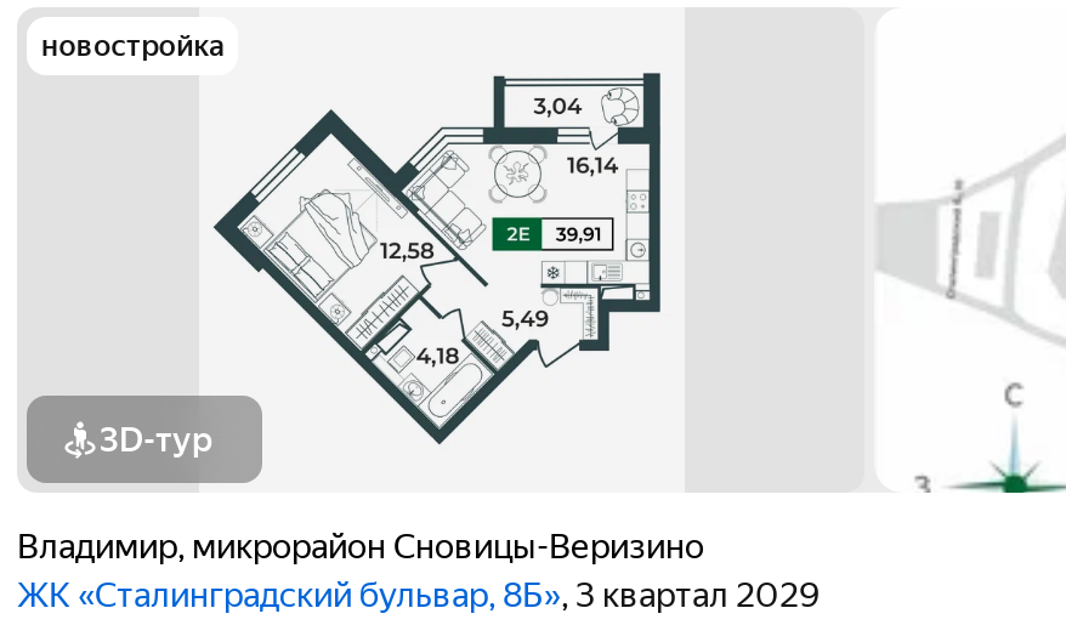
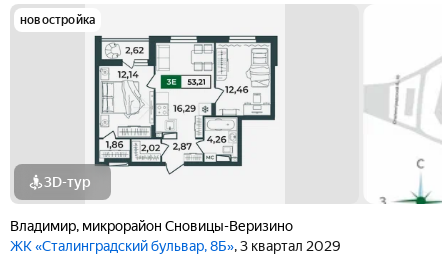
[211,70,668,447] [image] -> [91,31,279,183] [image]

